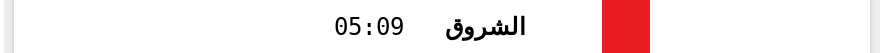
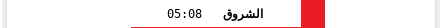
[334,14,525,42] الشروق 05:09 -> [167,7,262,21] الشروق 05:08

